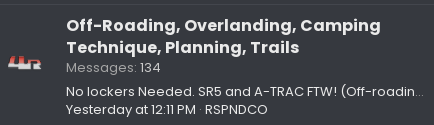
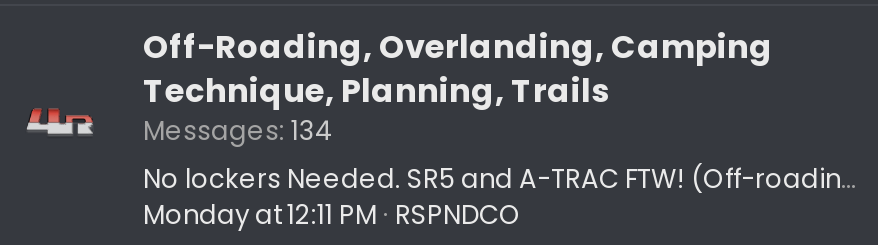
[66,100,268,119] Yesterday at 12:11 PM RSPNDCO -> [143,196,521,234] Monday at 12:11 PM RSPNDCO

